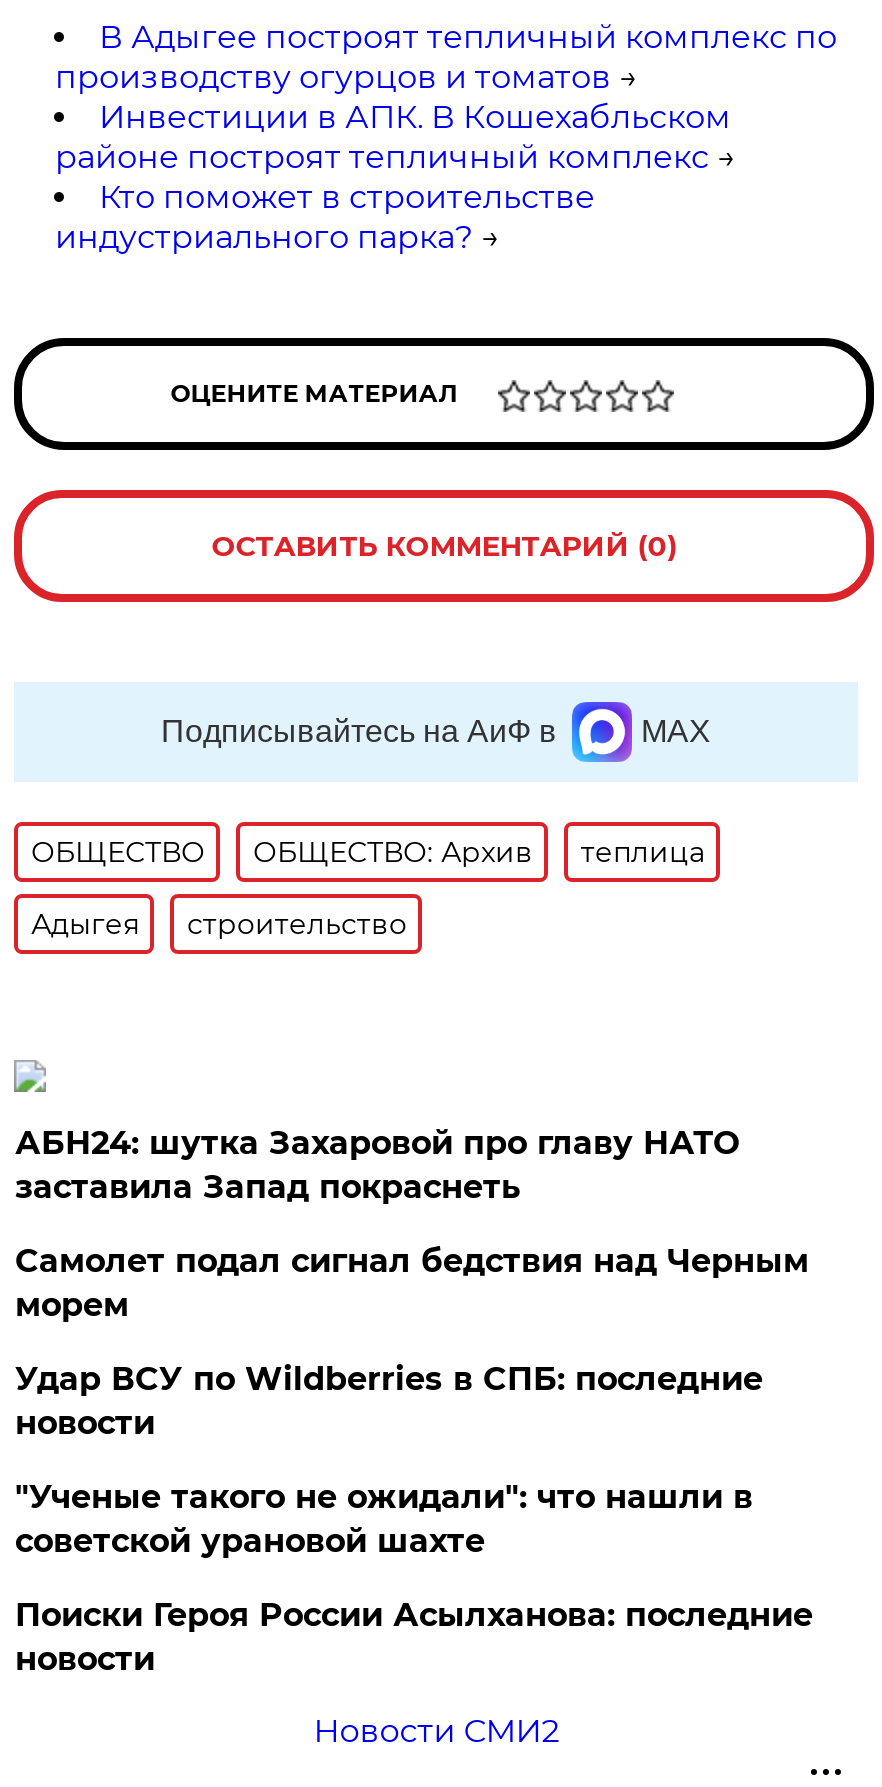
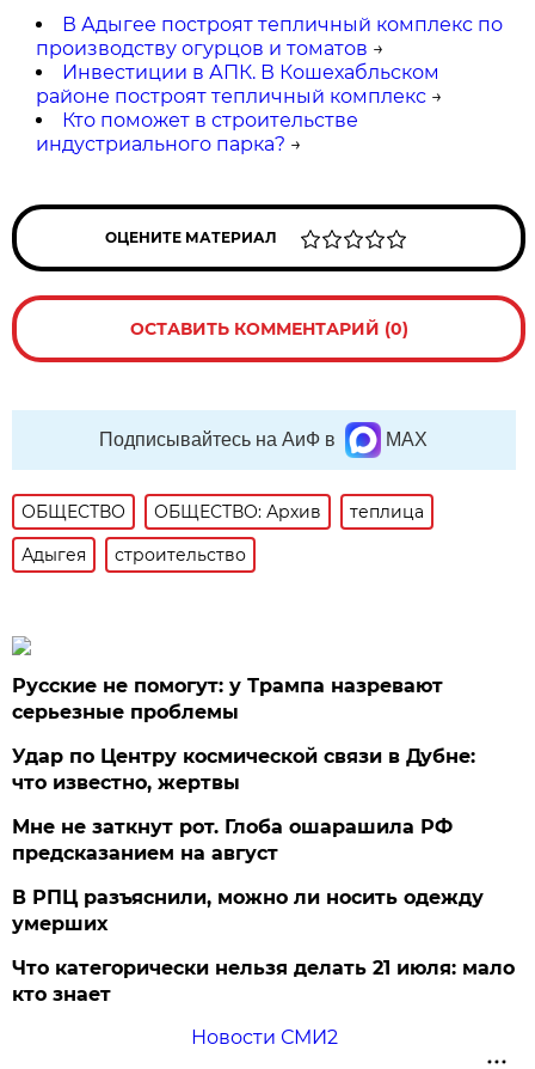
[15,1124,739,1206] АБН24: шутка Захаровой про главу НАТО | заставила Запад покраснеть -> [12,674,444,723] Русские не помогут: у Трампа назревают | серьезные проблемы
[15,1242,809,1324] Самолет подал сигнал бедствия над Черным | морем -> [12,745,476,794] Удар по Центру космической связи в Дубне: | что известно, жертвы
[15,1360,763,1442] Удар ВСУ по Wildberries в СПБ: последние | новости -> [12,815,453,864] Мне не заткнут рот. Глоба ошарашила РФ | предсказанием на август
[15,1478,753,1560] "Ученые такого не ожидали": что нашли в | советской урановой шахте -> [12,886,484,935] В РПЦ разъяснили, можно ли носить одежду | умерших
[15,1596,813,1678] Поиски Героя России Асылханова: последние | новости -> [12,956,515,1006] Что категорически нельзя делать 21 июля: мало | кто знает

